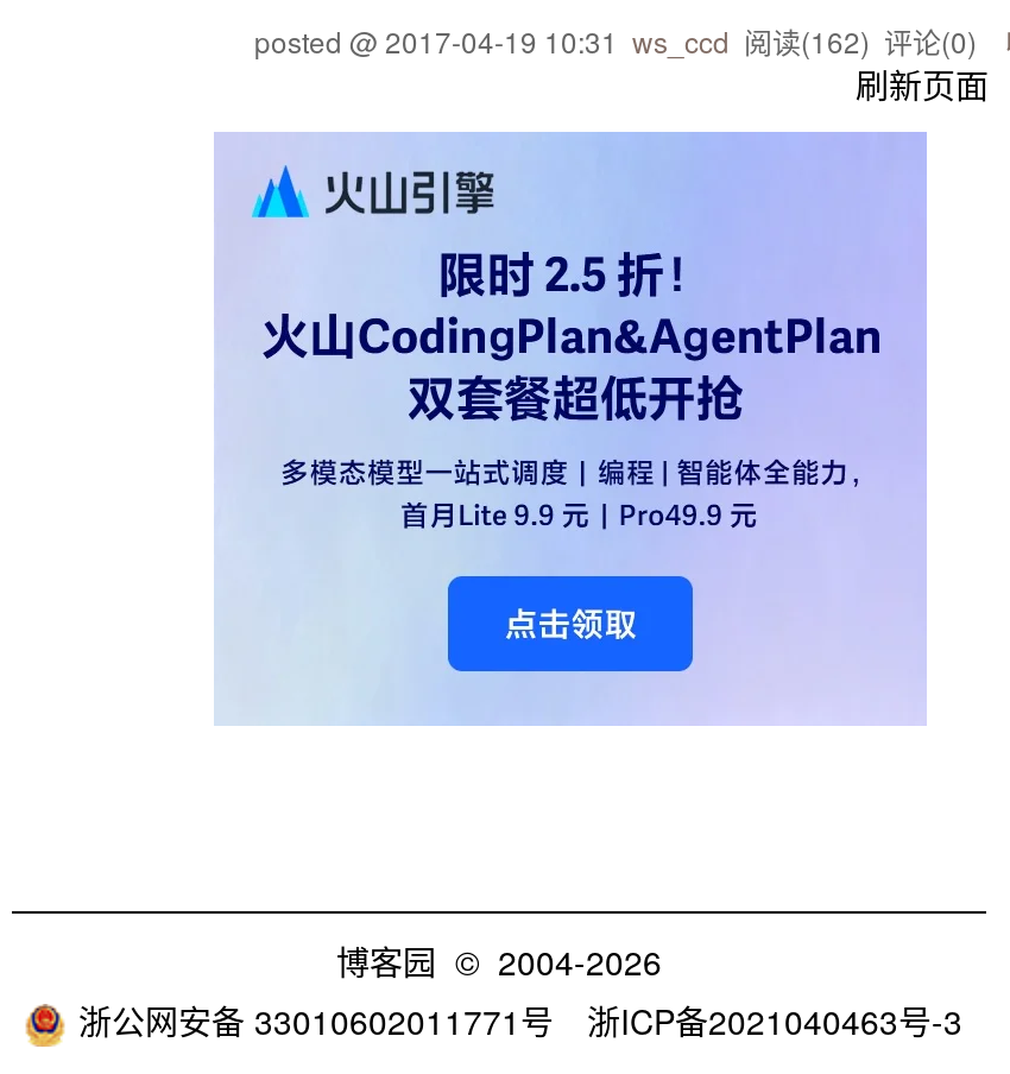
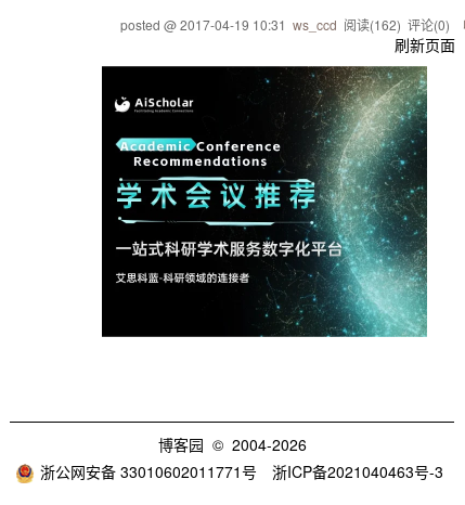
[214,132,927,726] [image] -> [101,65,428,338] [image]

